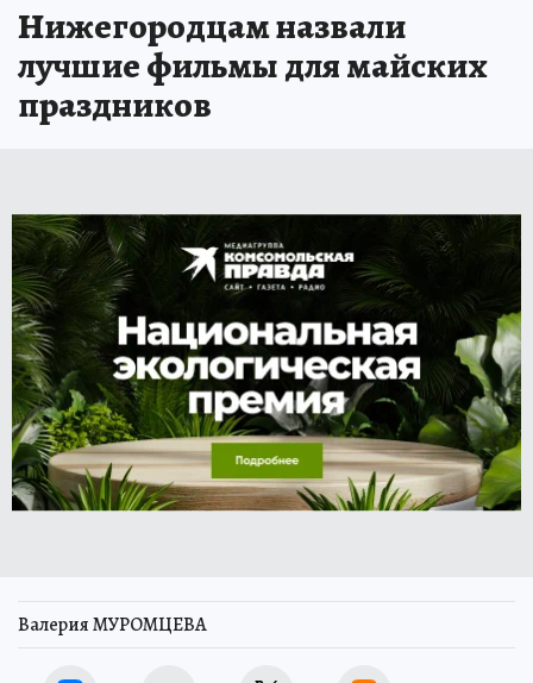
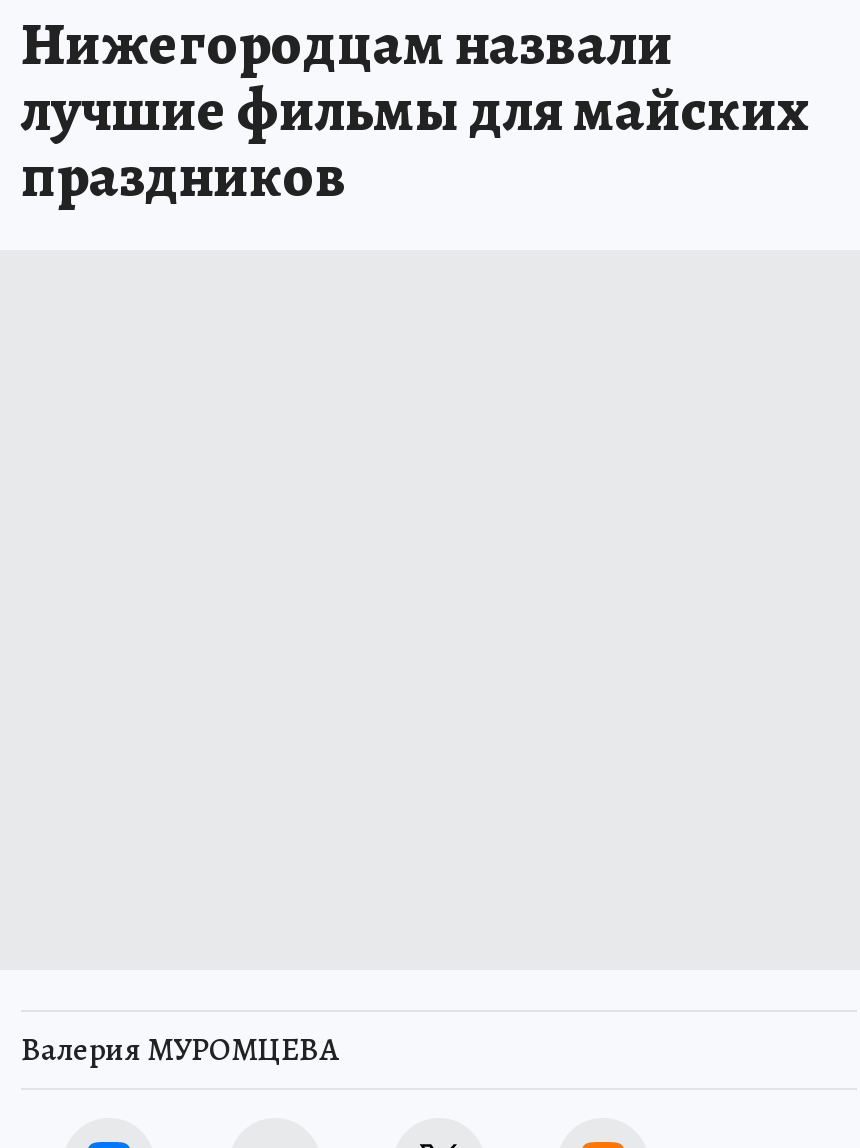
[11,213,522,513] [image] -> none

